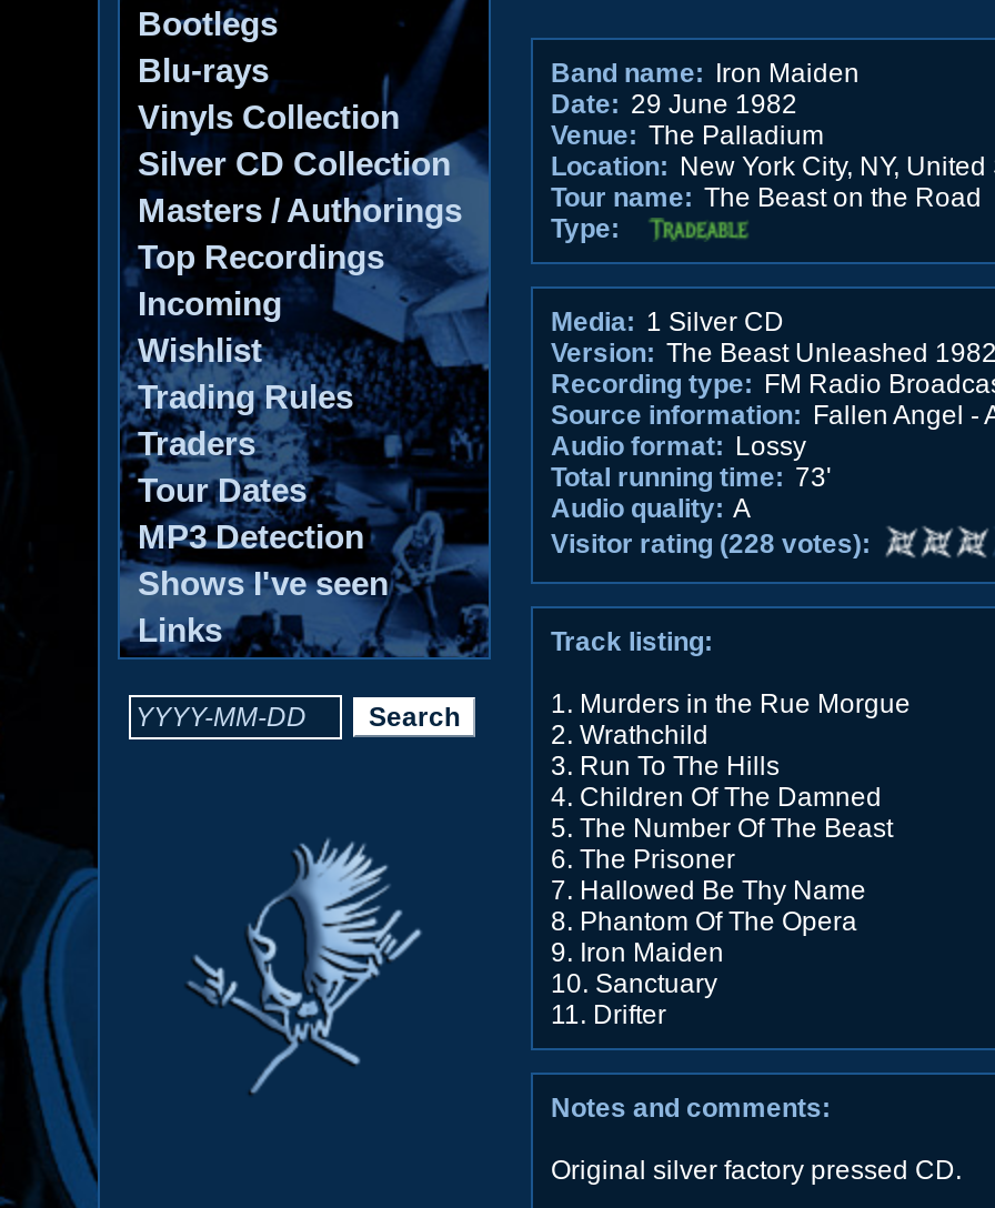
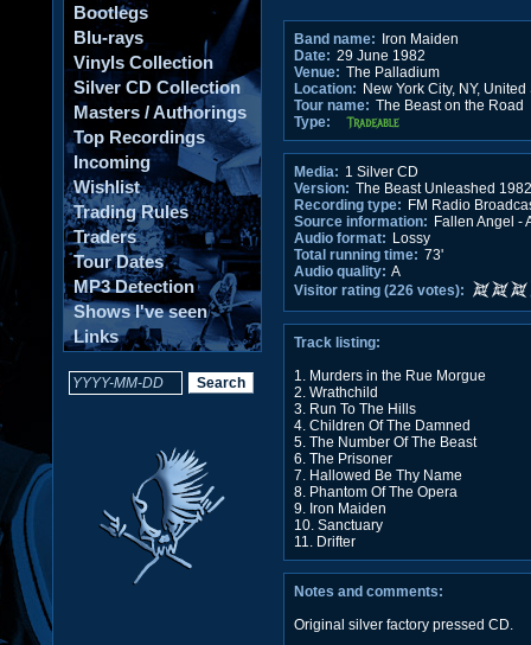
[551,528,871,560] Visitor rating (228 votes): -> [294,282,465,299] Visitor rating (226 votes):

